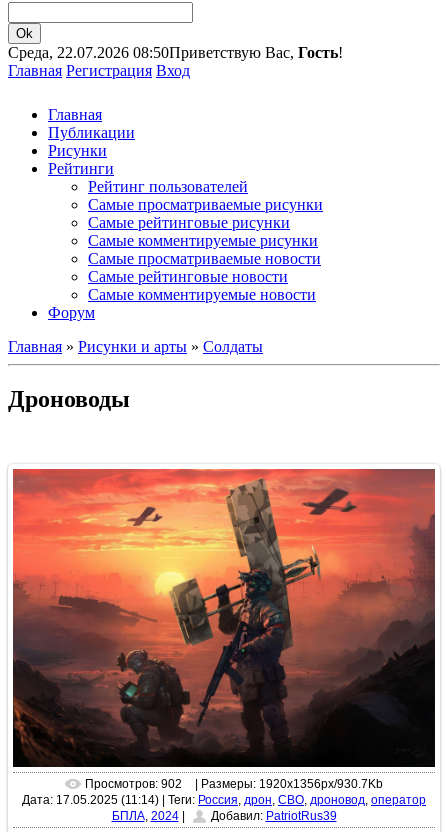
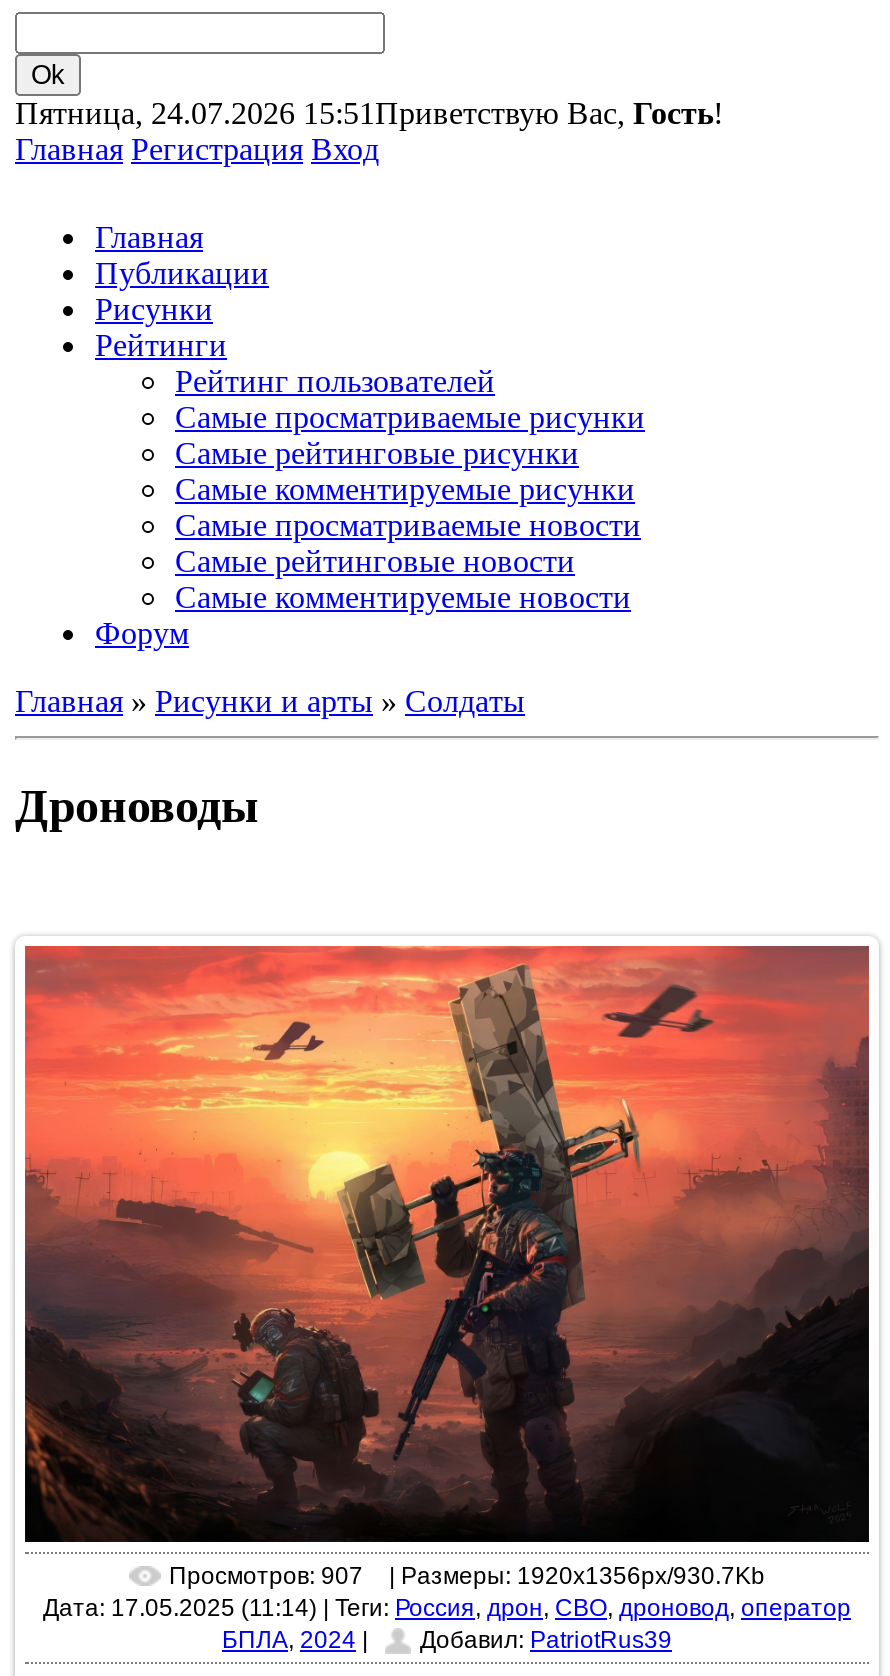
[8,44,343,61] Среда, 22.07.2026 08:50 Приветствую Вас, Гость! -> [15,96,723,130] Пятница, 24.07.2026 15:51 Приветствую Вас, Гость!
[85,777,182,791] Просмотров: 902 -> [169,1562,363,1590] Просмотров: 907

